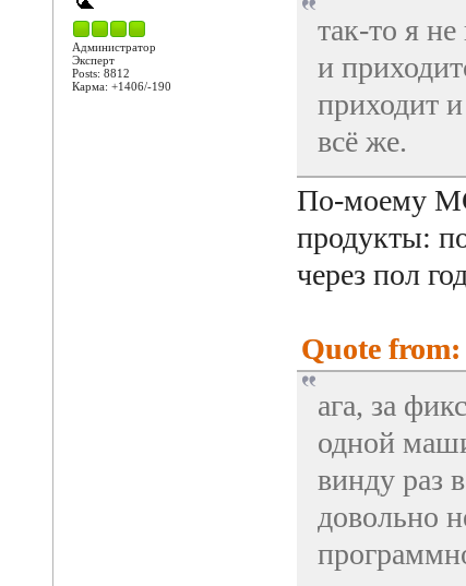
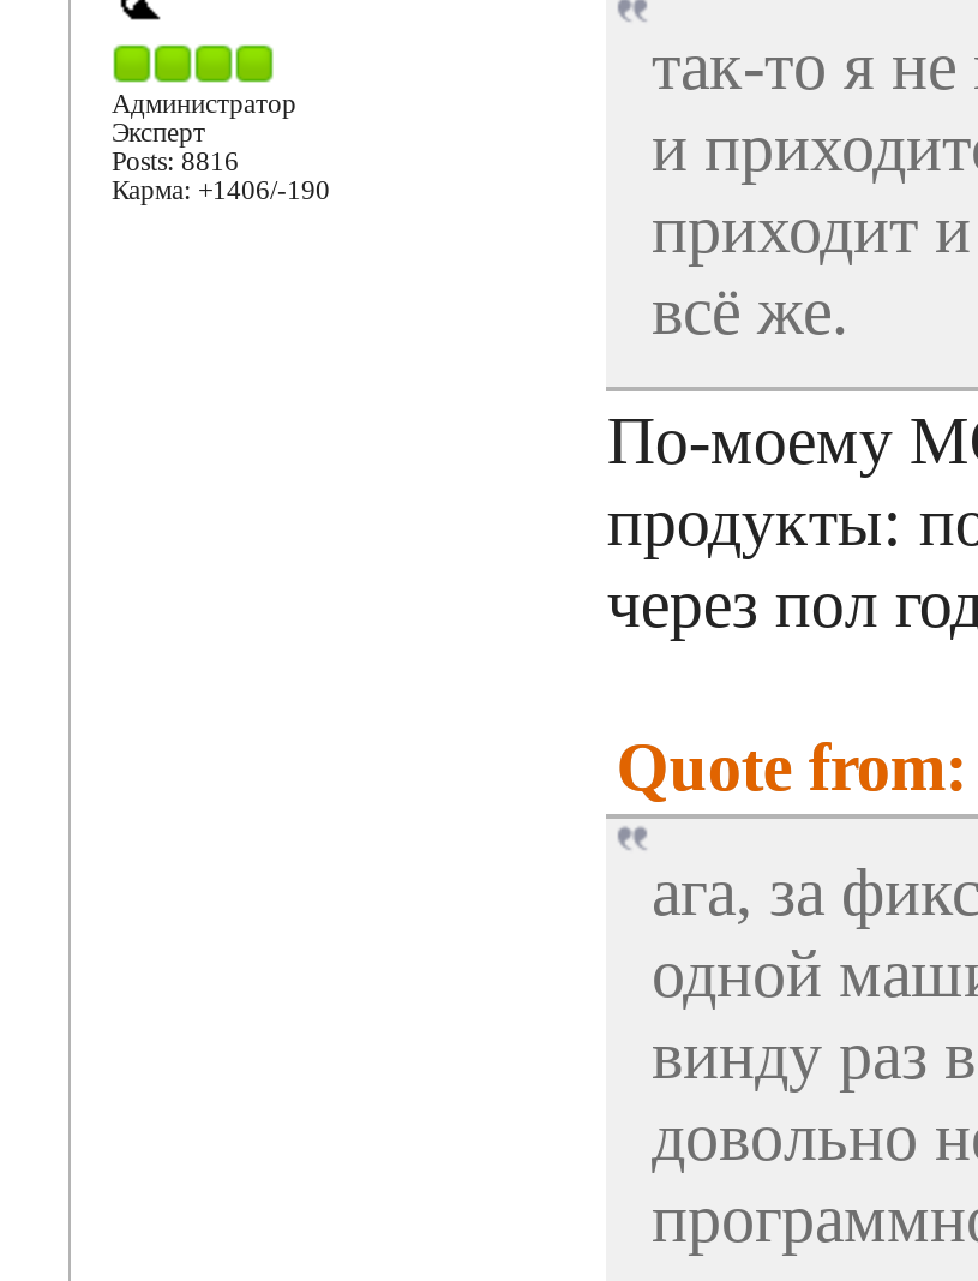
[72,67,130,80] Posts: 8812 -> [112,146,239,175] Posts: 8816

